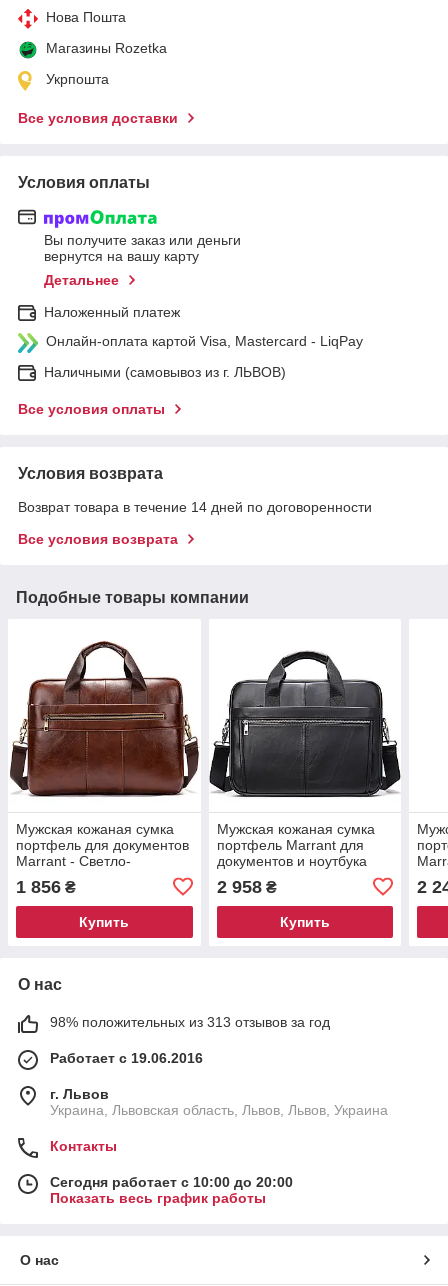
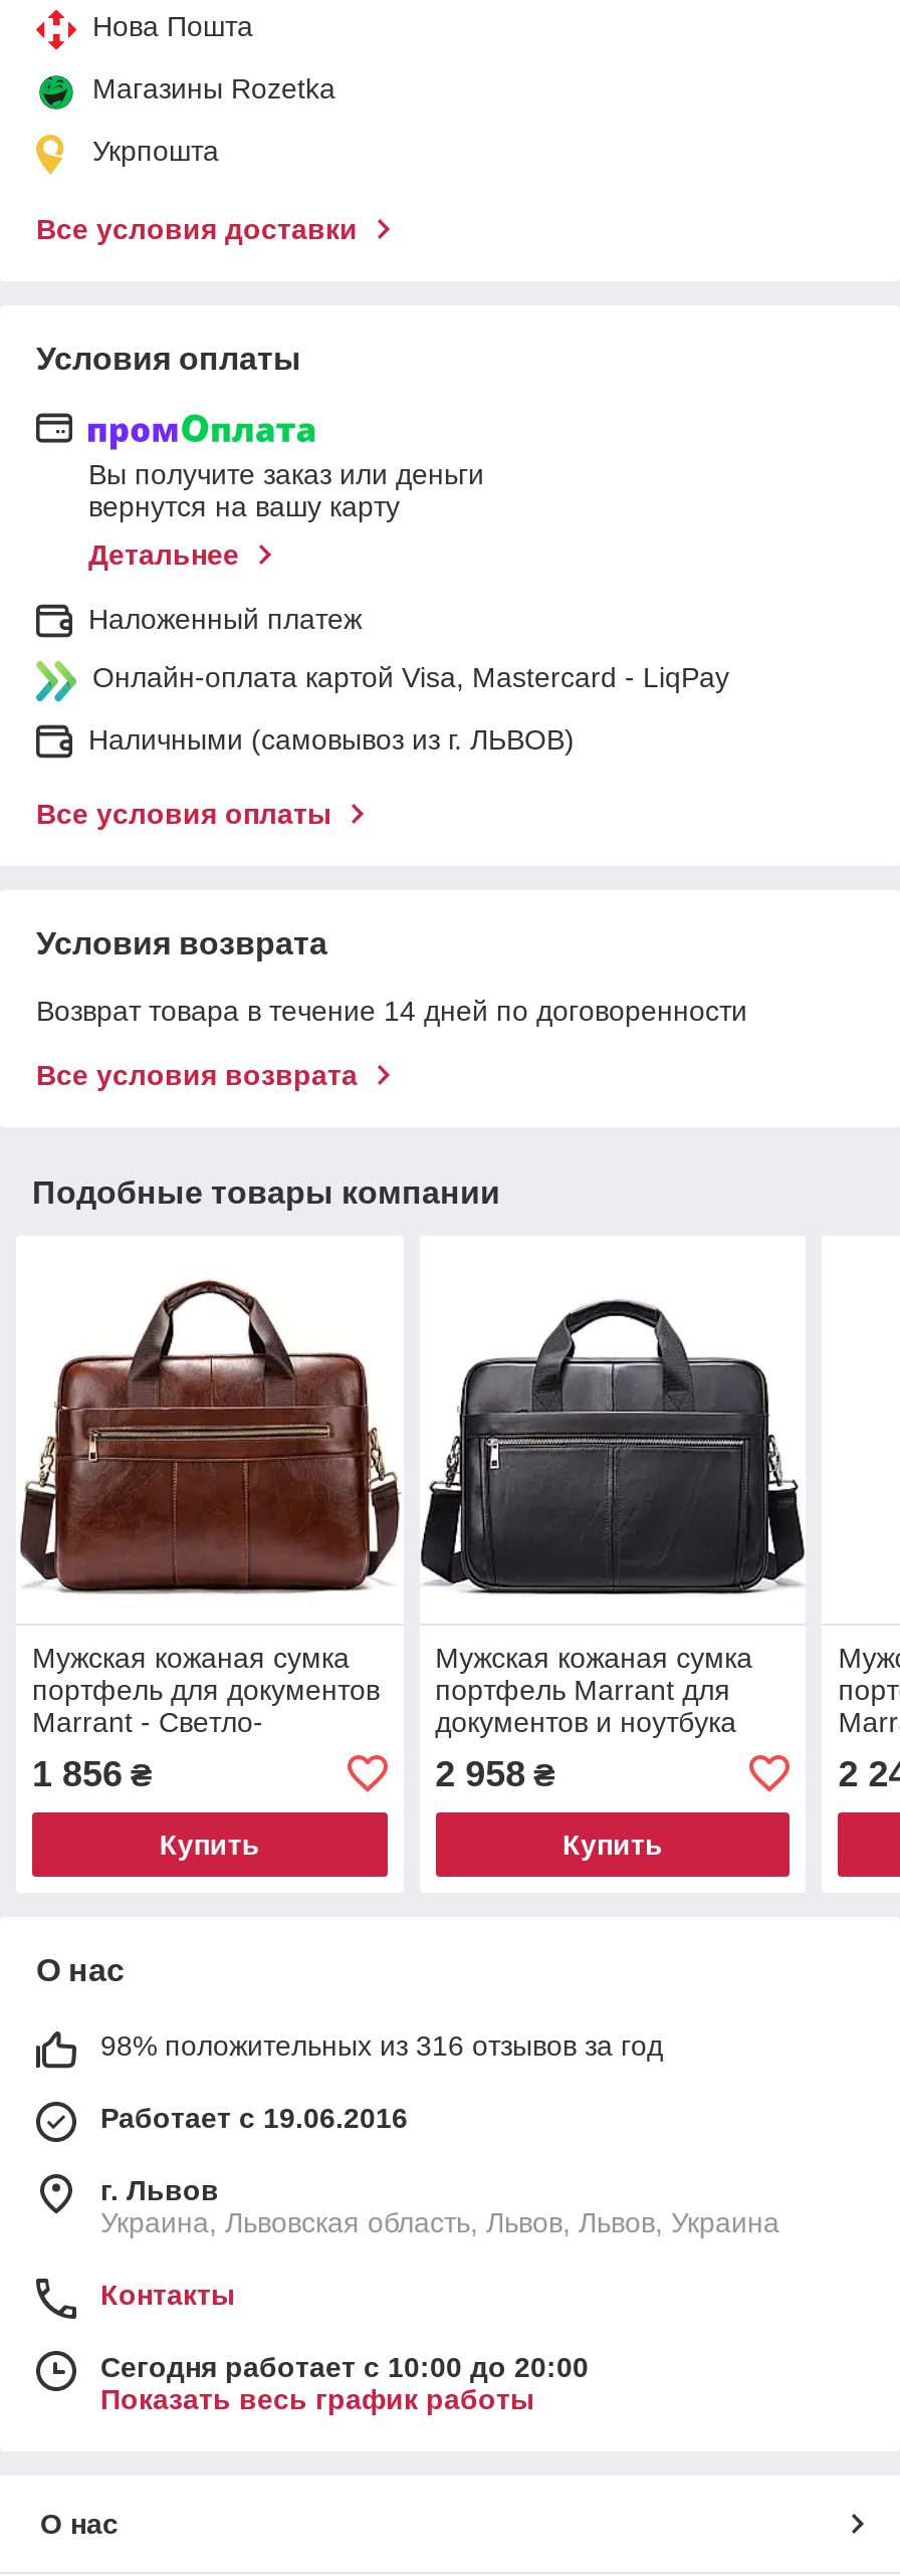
[50,1014,330,1030] 98% положительных из 313 отзывов за год -> [100,2029,663,2061] 98% положительных из 316 отзывов за год

